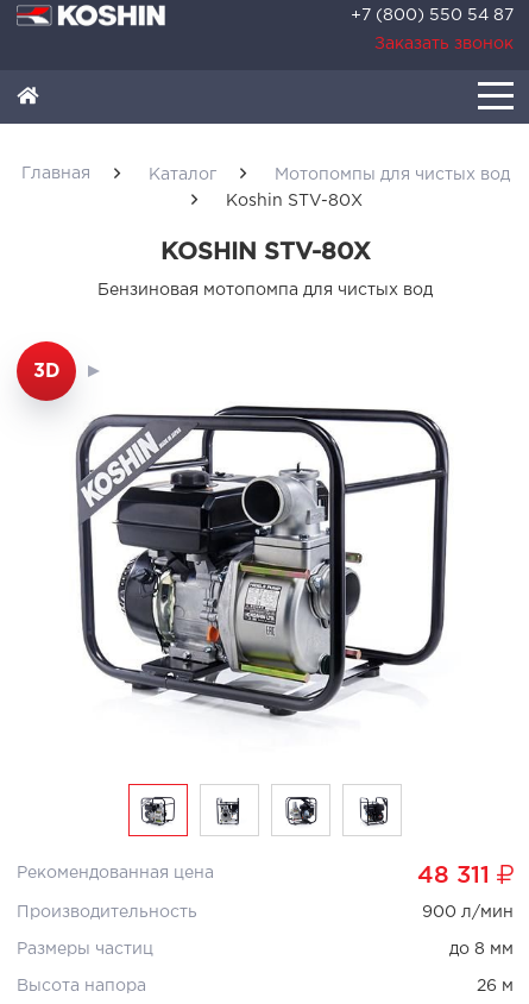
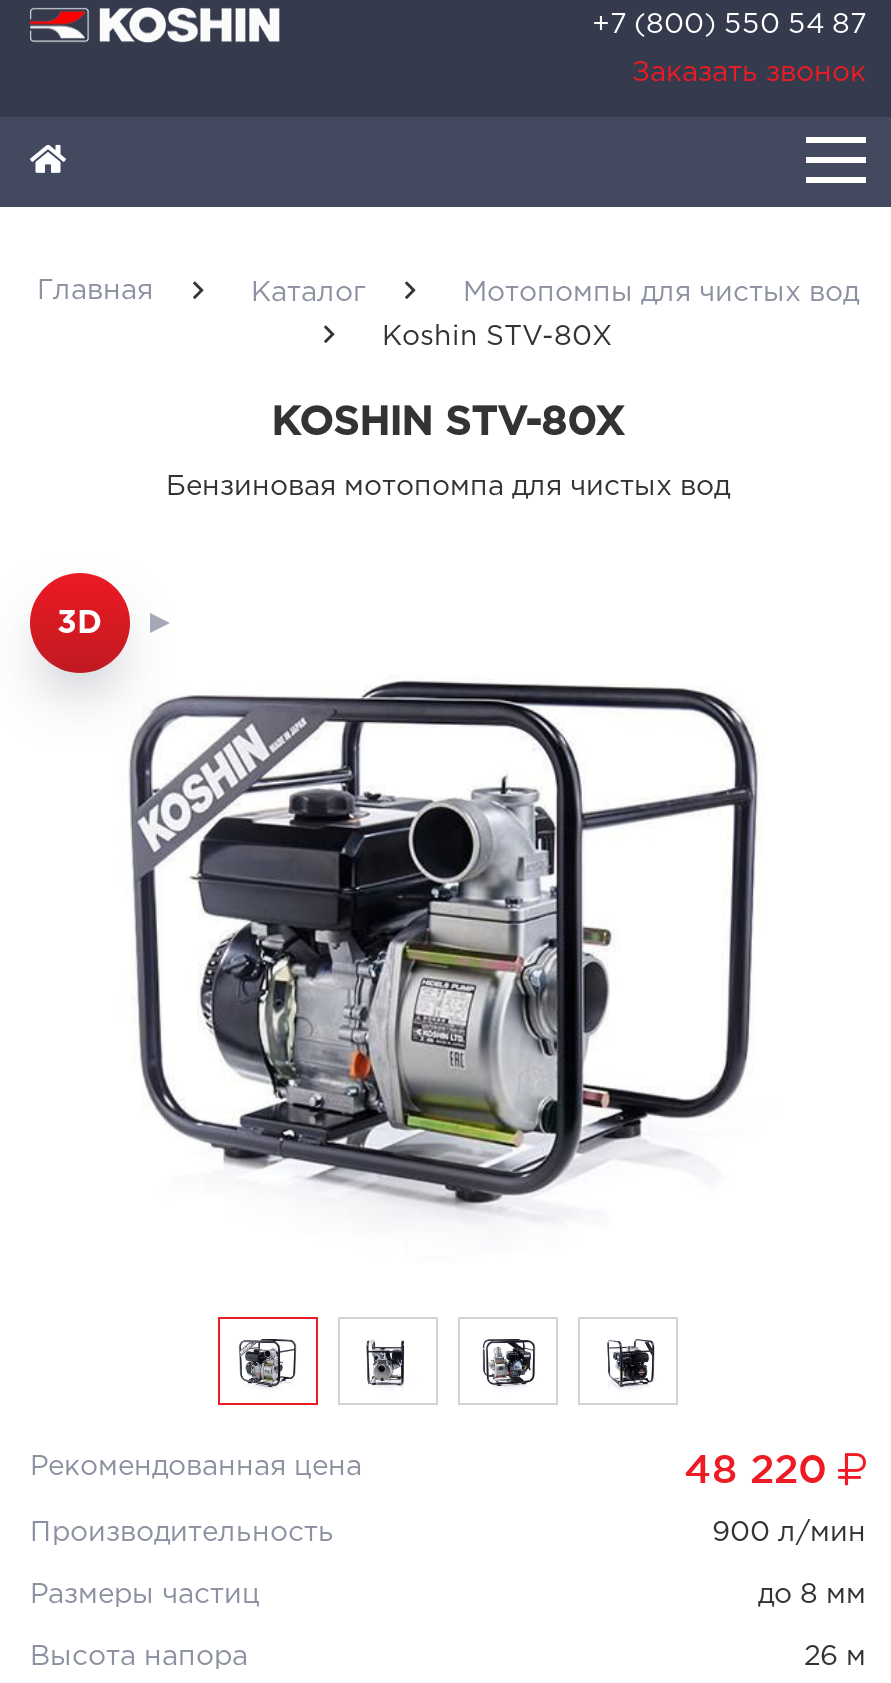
[417,861,497,887] 48 311 -> [684,1447,838,1491] 48 220

